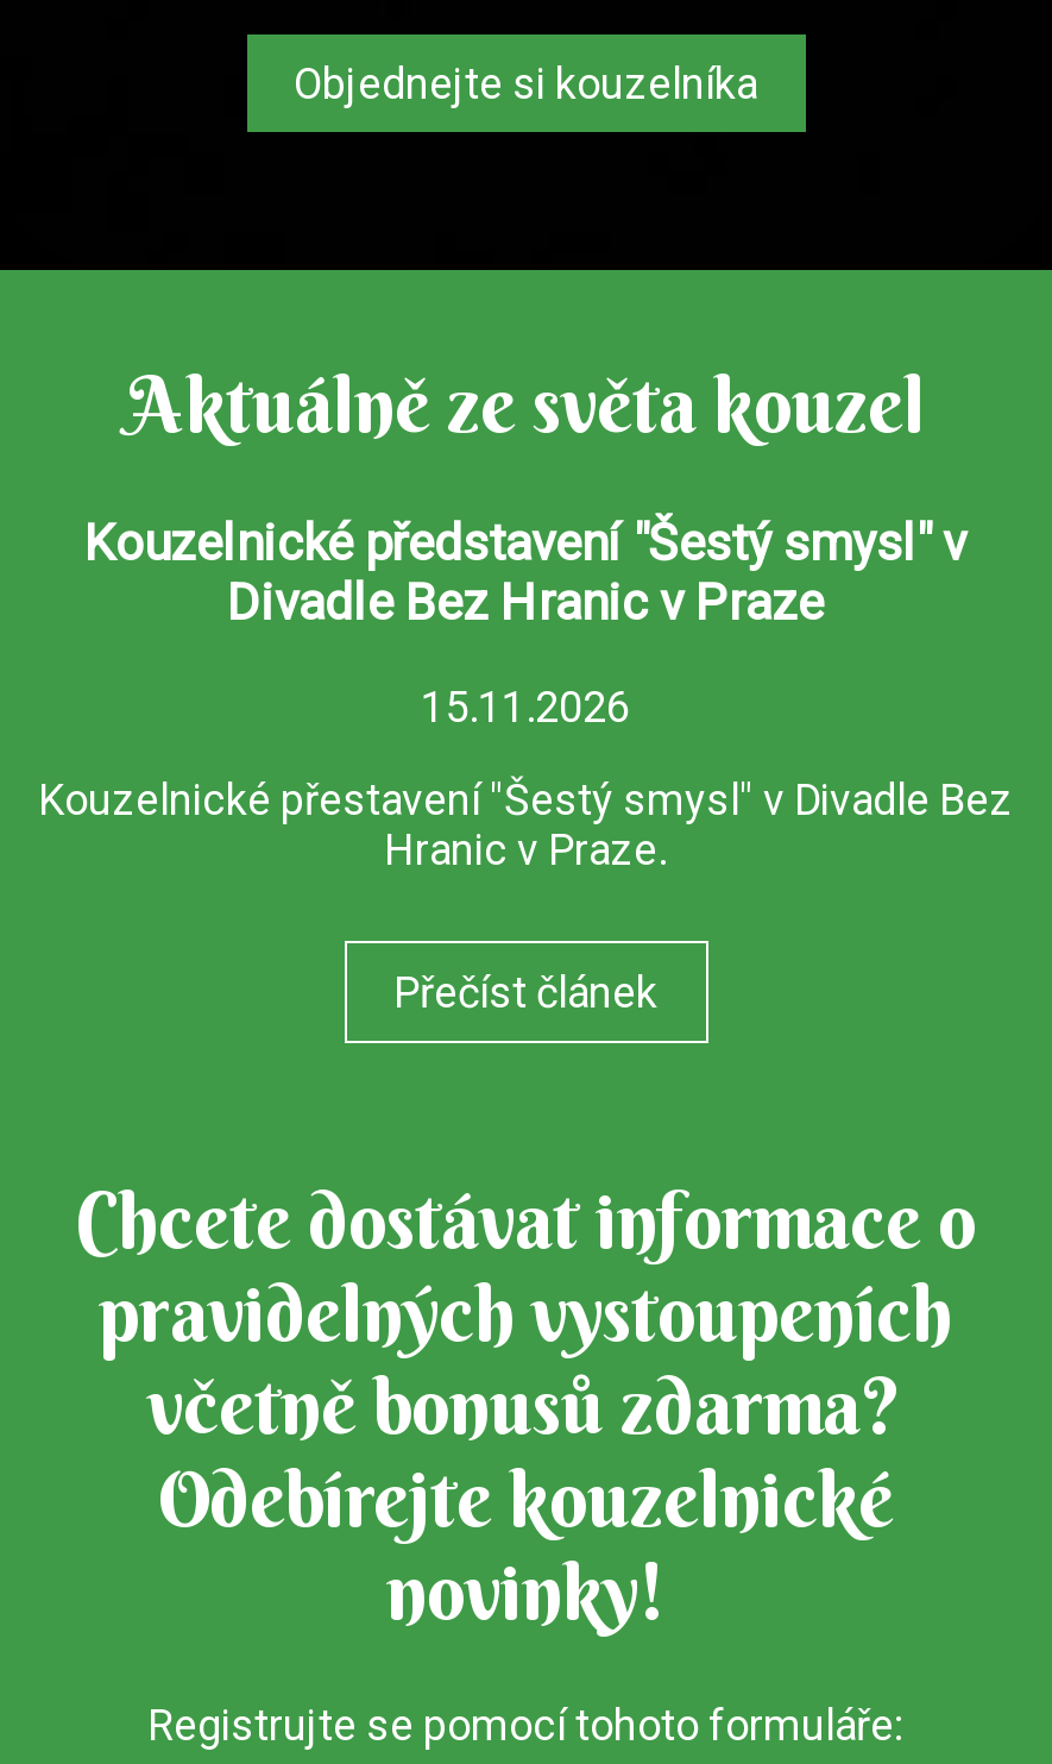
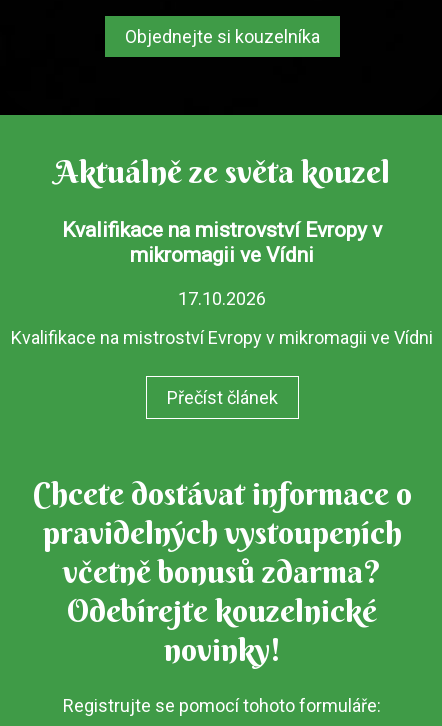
[84,513,966,632] Kouzelnické představení "Šestý smysl" v | Divadle Bez Hranic v Praze -> [62,217,382,267] Kvalifikace na mistrovství Evropy v | mikromagii ve Vídni
[421,682,630,732] 15.11.2026 -> [178,288,266,309] 17.10.2026
[38,775,1013,875] Kouzelnické přestavení "Šestý smysl" v Divadle Bez | Hranic v Praze. -> [11,327,433,348] Kvalifikace na mistroství Evropy v mikromagii ve Vídni

